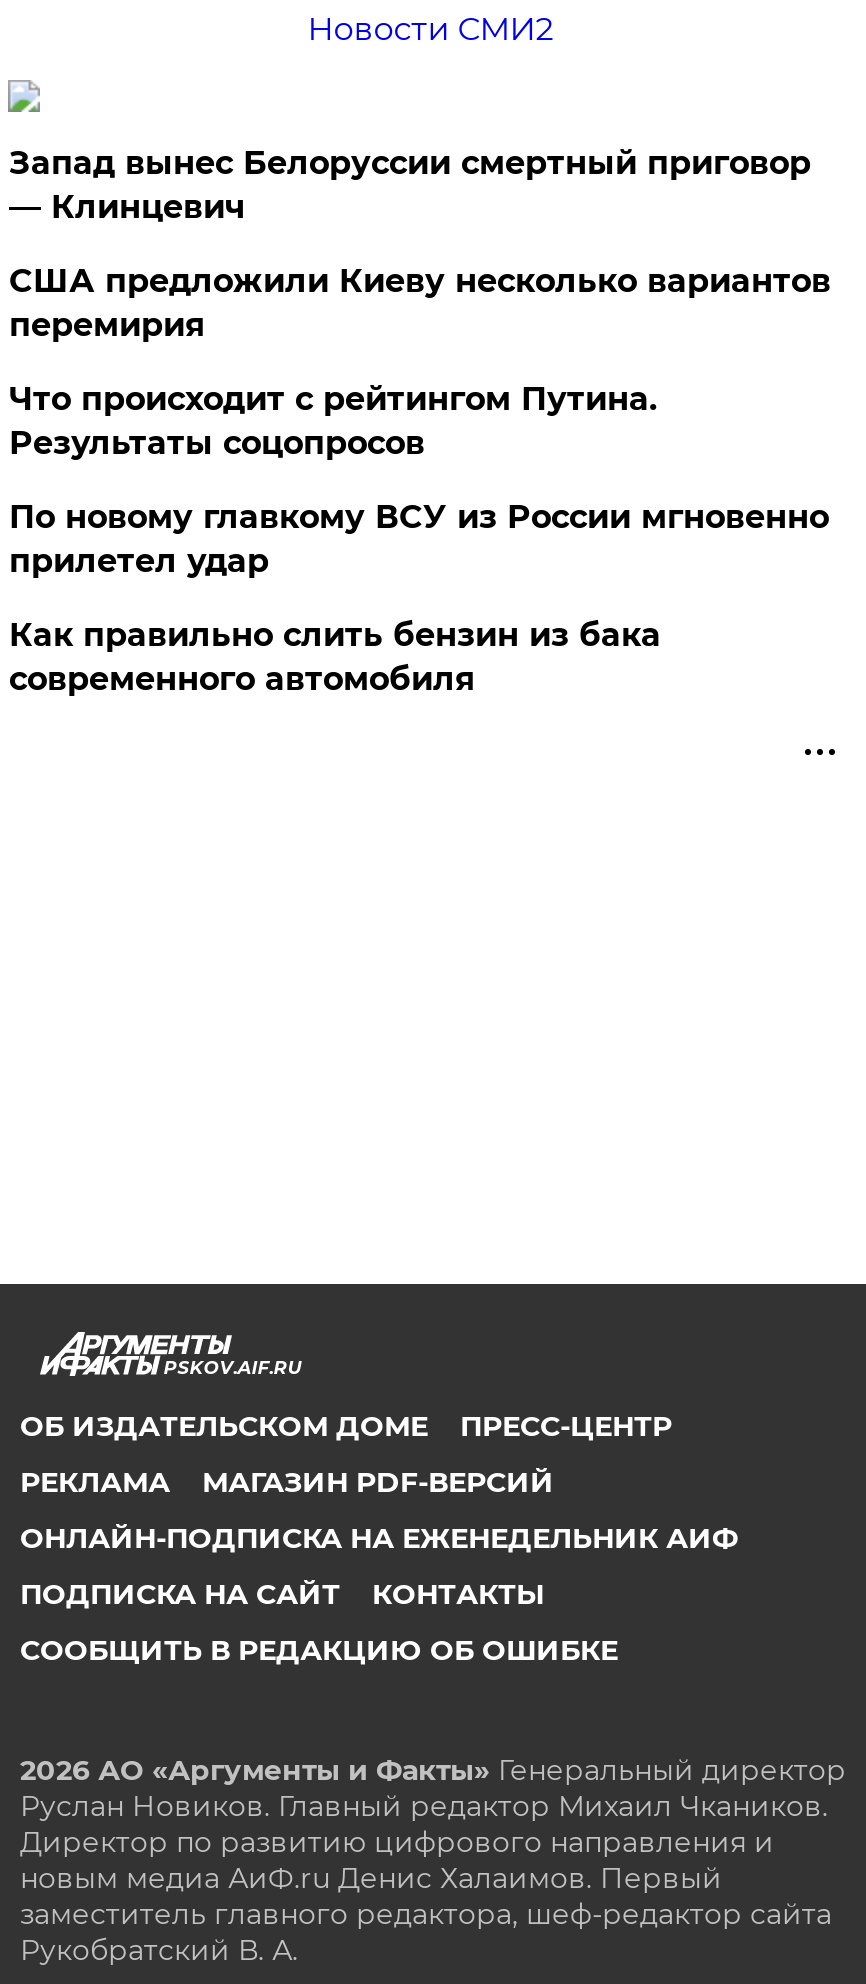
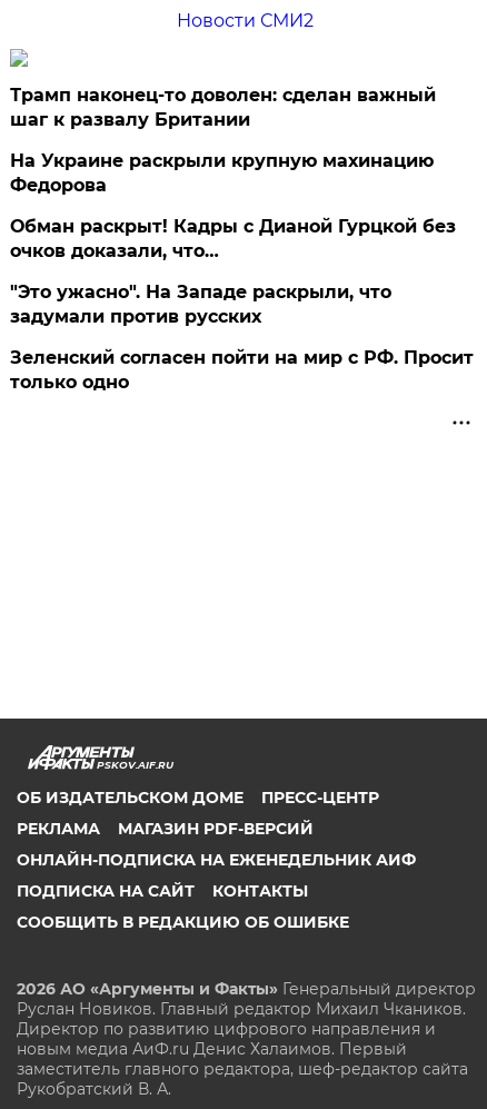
[9,144,811,226] Запад вынес Белоруссии смертный приговор | — Клинцевич -> [10,85,436,130] Трамп наконец-то доволен: сделан важный | шаг к развалу Британии
[9,262,831,344] США предложили Киеву несколько вариантов | перемирия -> [10,150,434,196] На Украине раскрыли крупную махинацию | Федорова
[9,380,657,462] Что происходит с рейтингом Путина. | Результаты соцопросов -> [10,216,456,261] Обман раскрыт! Кадры с Дианой Гурцкой без | очков доказали, что…
[9,498,829,580] По новому главкому ВСУ из России мгновенно | прилетел удар -> [10,281,392,327] "Это ужасно". На Западе раскрыли, что | задумали против русских
[9,616,661,698] Как правильно слить бензин из бака | современного автомобиля -> [10,347,474,393] Зеленский согласен пойти на мир с РФ. Просит | только одно

